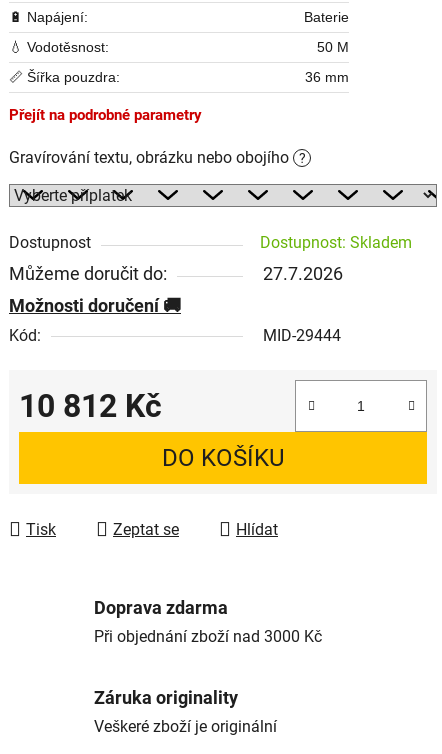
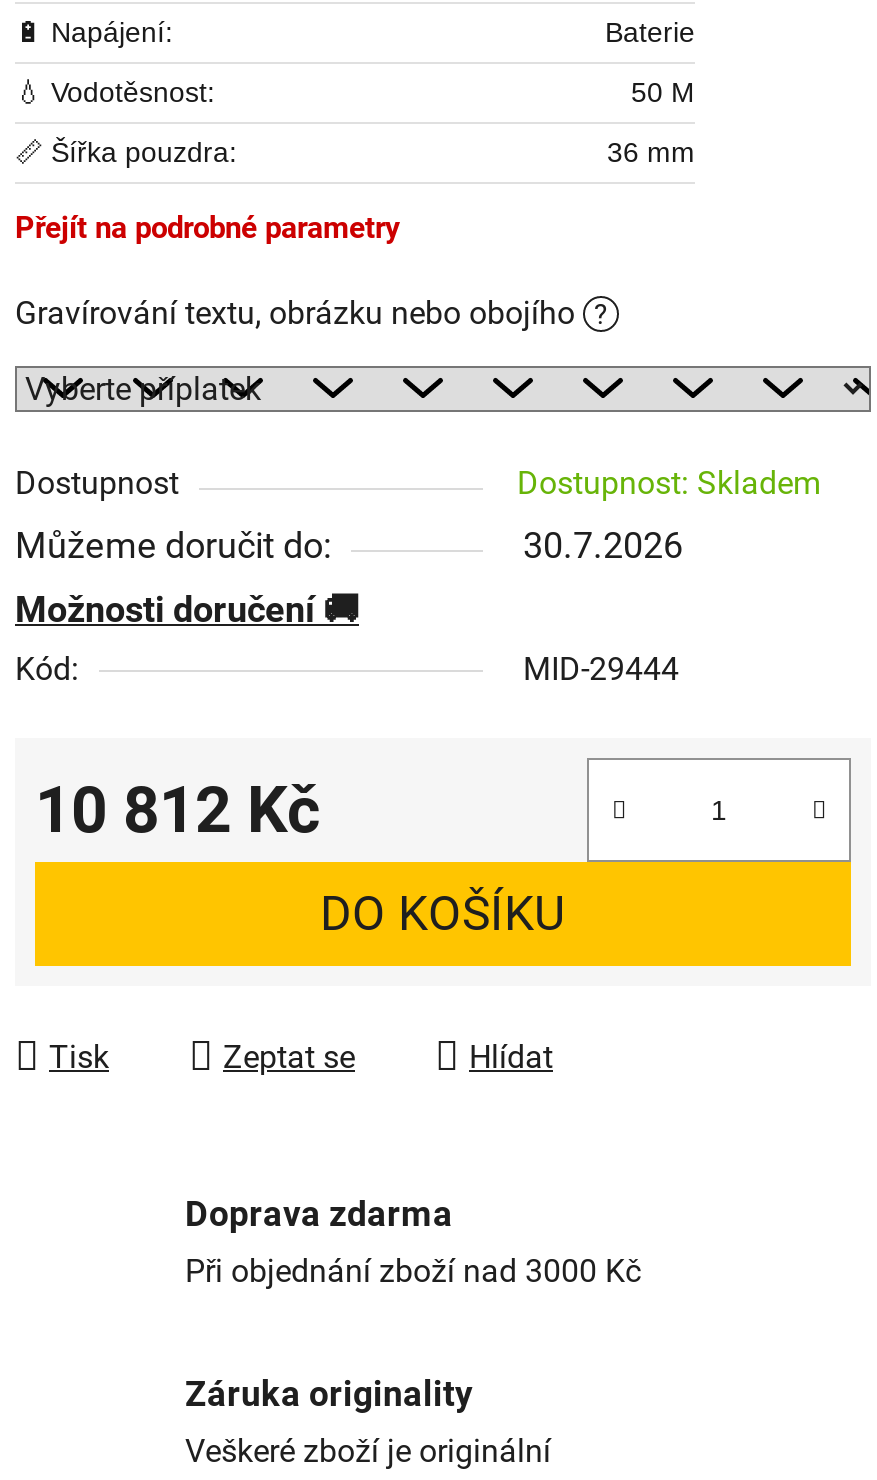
[263,263,343,284] 27.7.2026 -> [523,524,683,566] 30.7.2026

